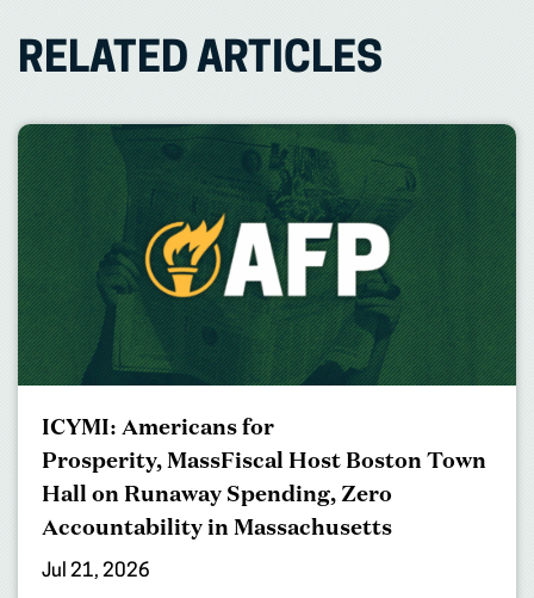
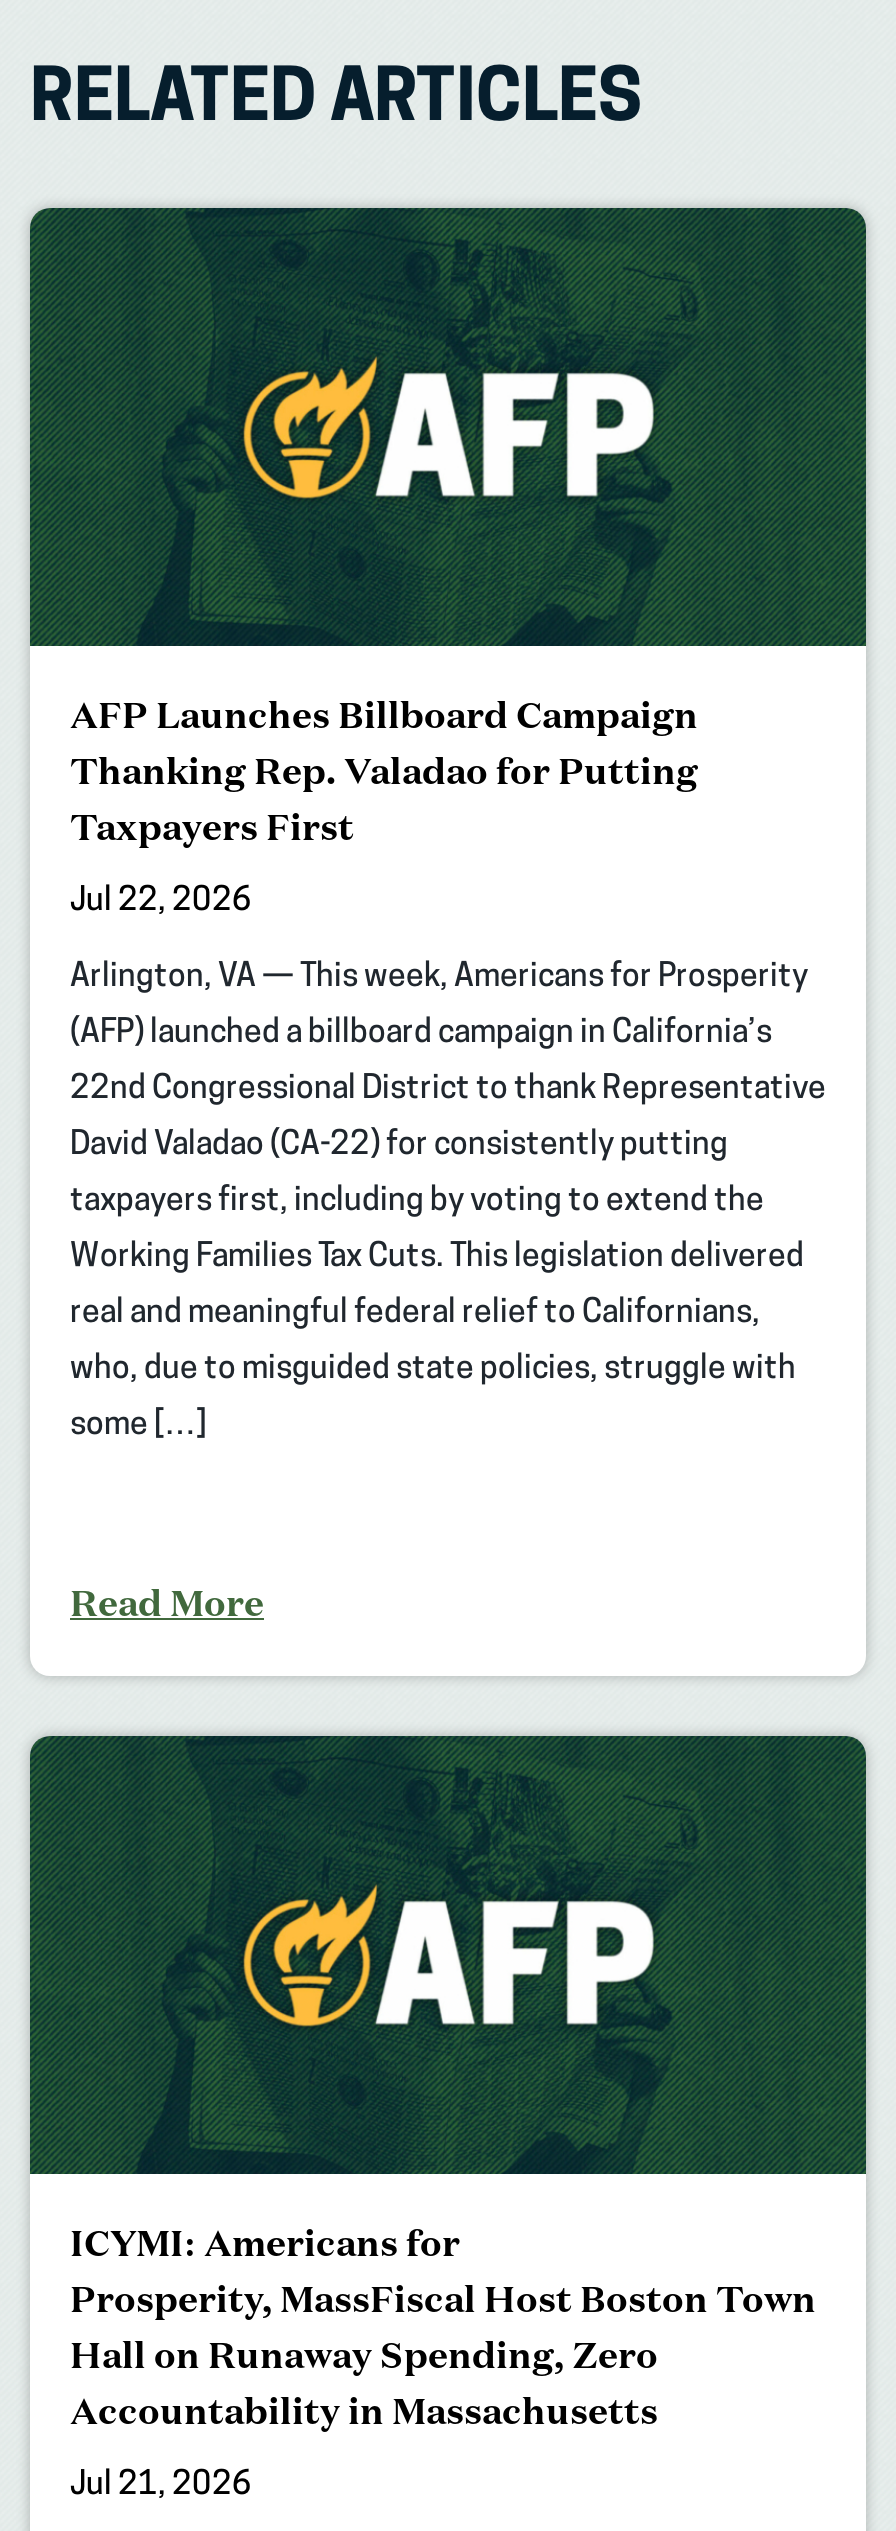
none -> [70,690,826,1442] AFP Launches Billboard Campaign | Thanking Rep. Valadao for Putting | Taxpayers First | Jul 22, 2026 | Arlington, VA — This week, Americans for Prosperity | (AFP) launched a billboard campaign in California’s | 22nd Congressional District to thank Representative | David Valadao (CA-22) for consistently putting | taxpayers first, including by voting to extend the | Working Families Tax Cuts. This legislation delivered | real and meaningful federal relief to Californians, | who, due to misguided state policies, struggle with | some […]
none -> [70,1578,264,1626] Read More

